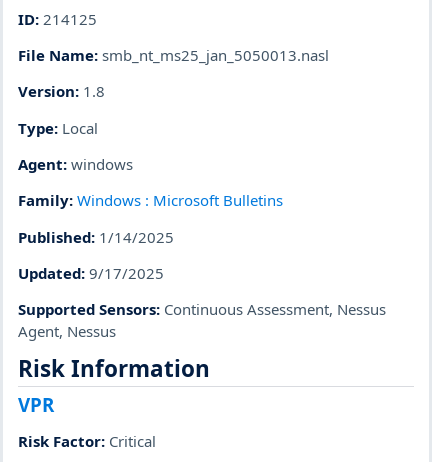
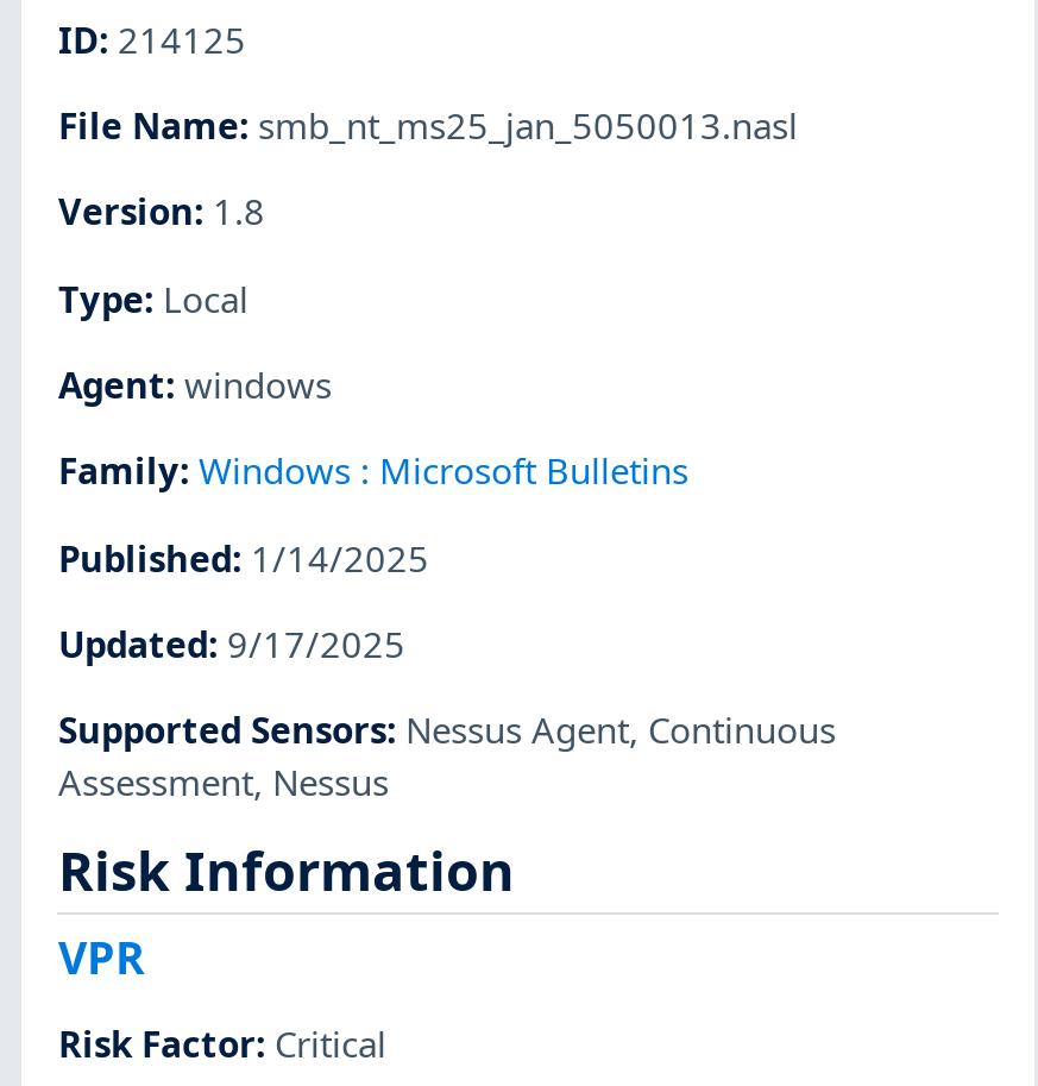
[18,299,386,319] Supported Sensors: Continuous Assessment, Nessus -> [58,705,836,753] Supported Sensors: Nessus Agent, Continuous
[18,321,116,341] Agent, Nessus -> [58,758,389,805] Assessment, Nessus

